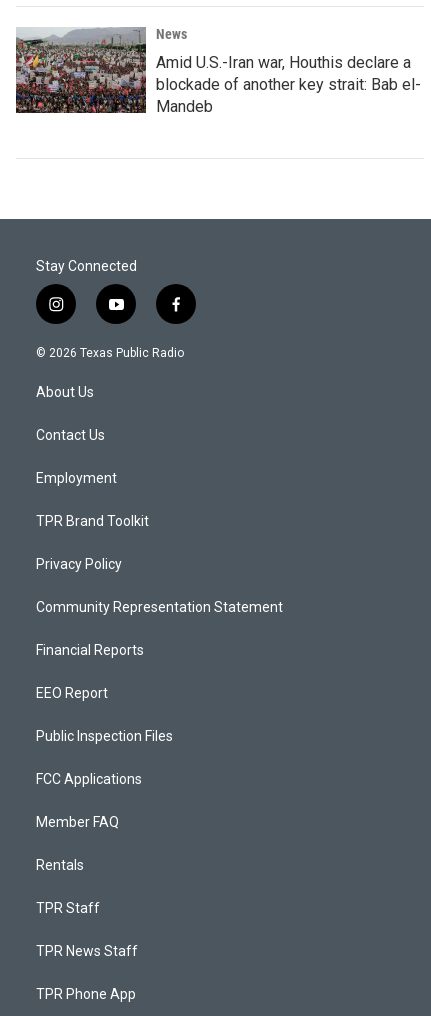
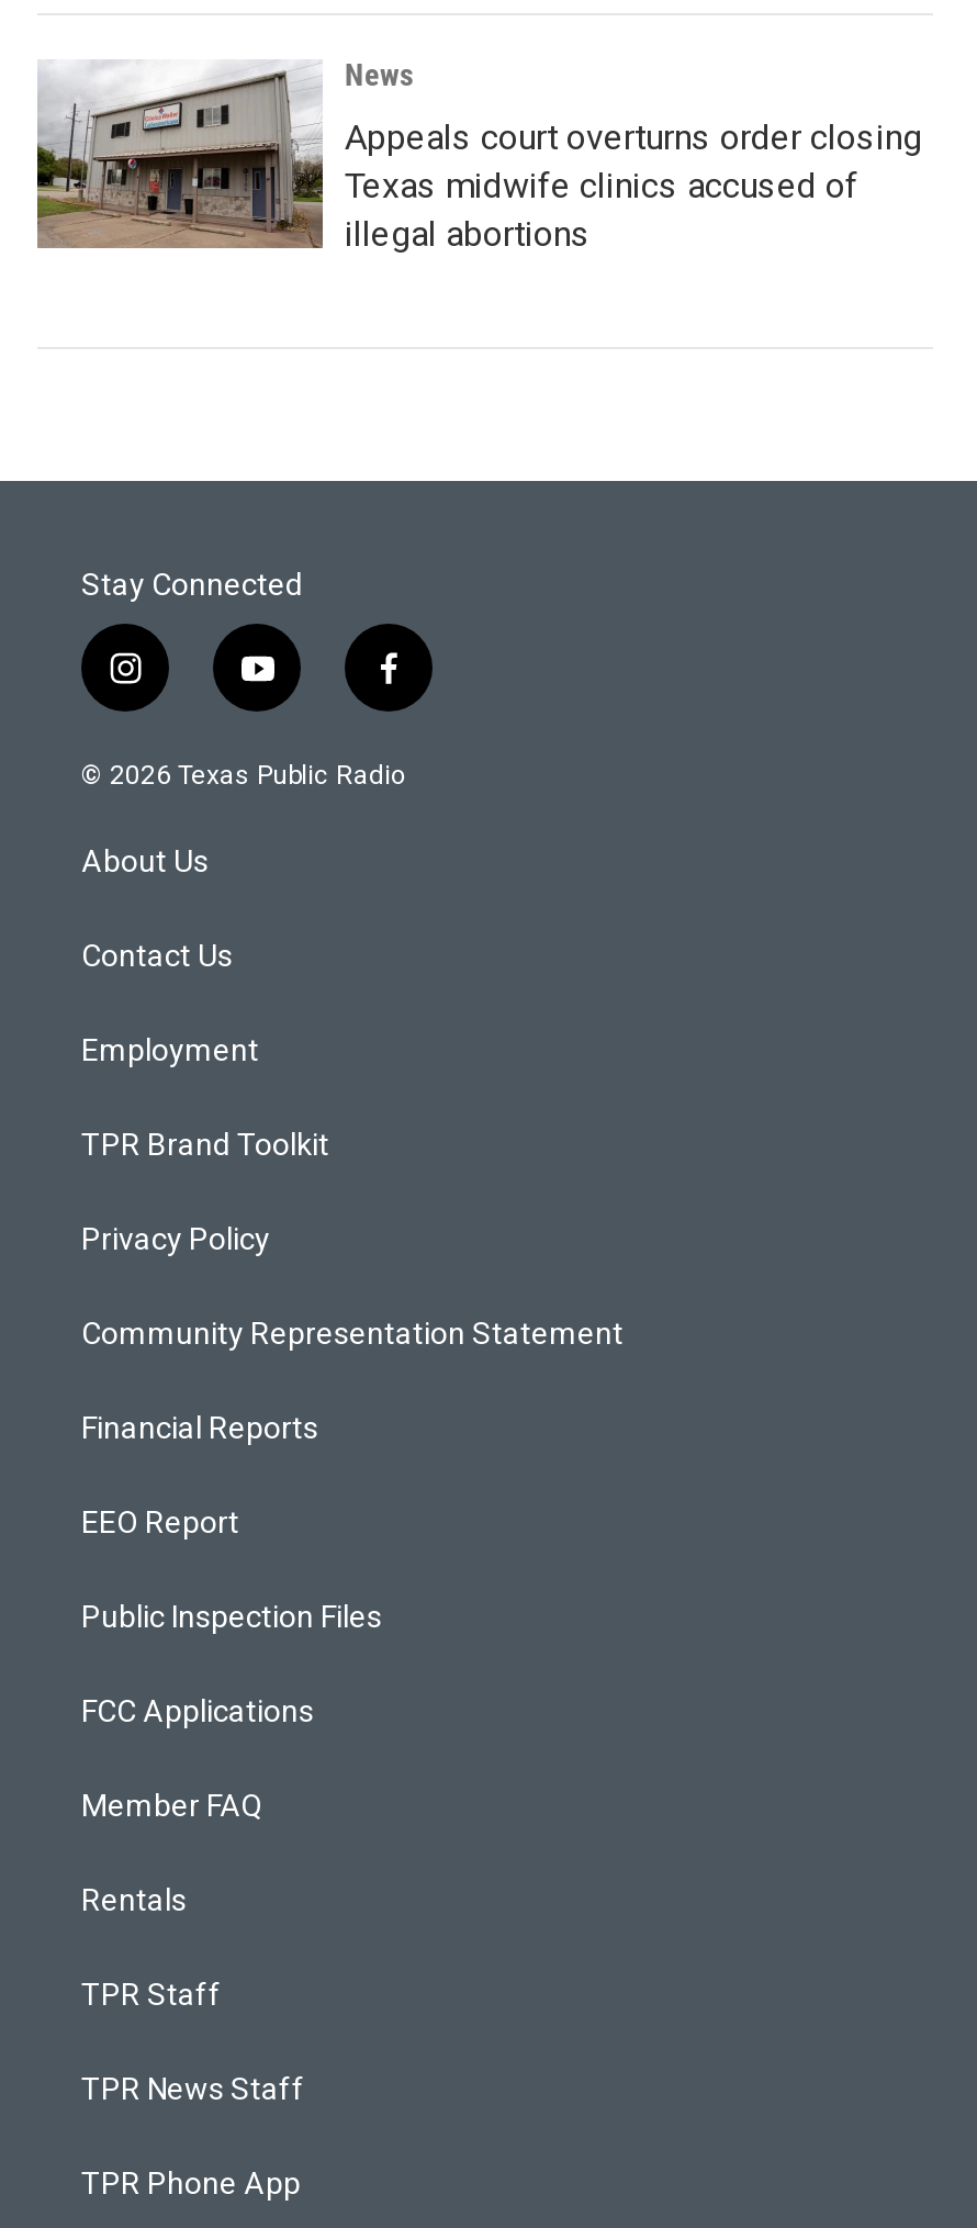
[16,27,421,116] [image] | Amid U.S.-Iran war, Houthis declare a | blockade of another key strait: Bab el- | Mandeb -> [37,61,922,255] [image] | Appeals court overturns order closing | Texas midwife clinics accused of | illegal abortions

